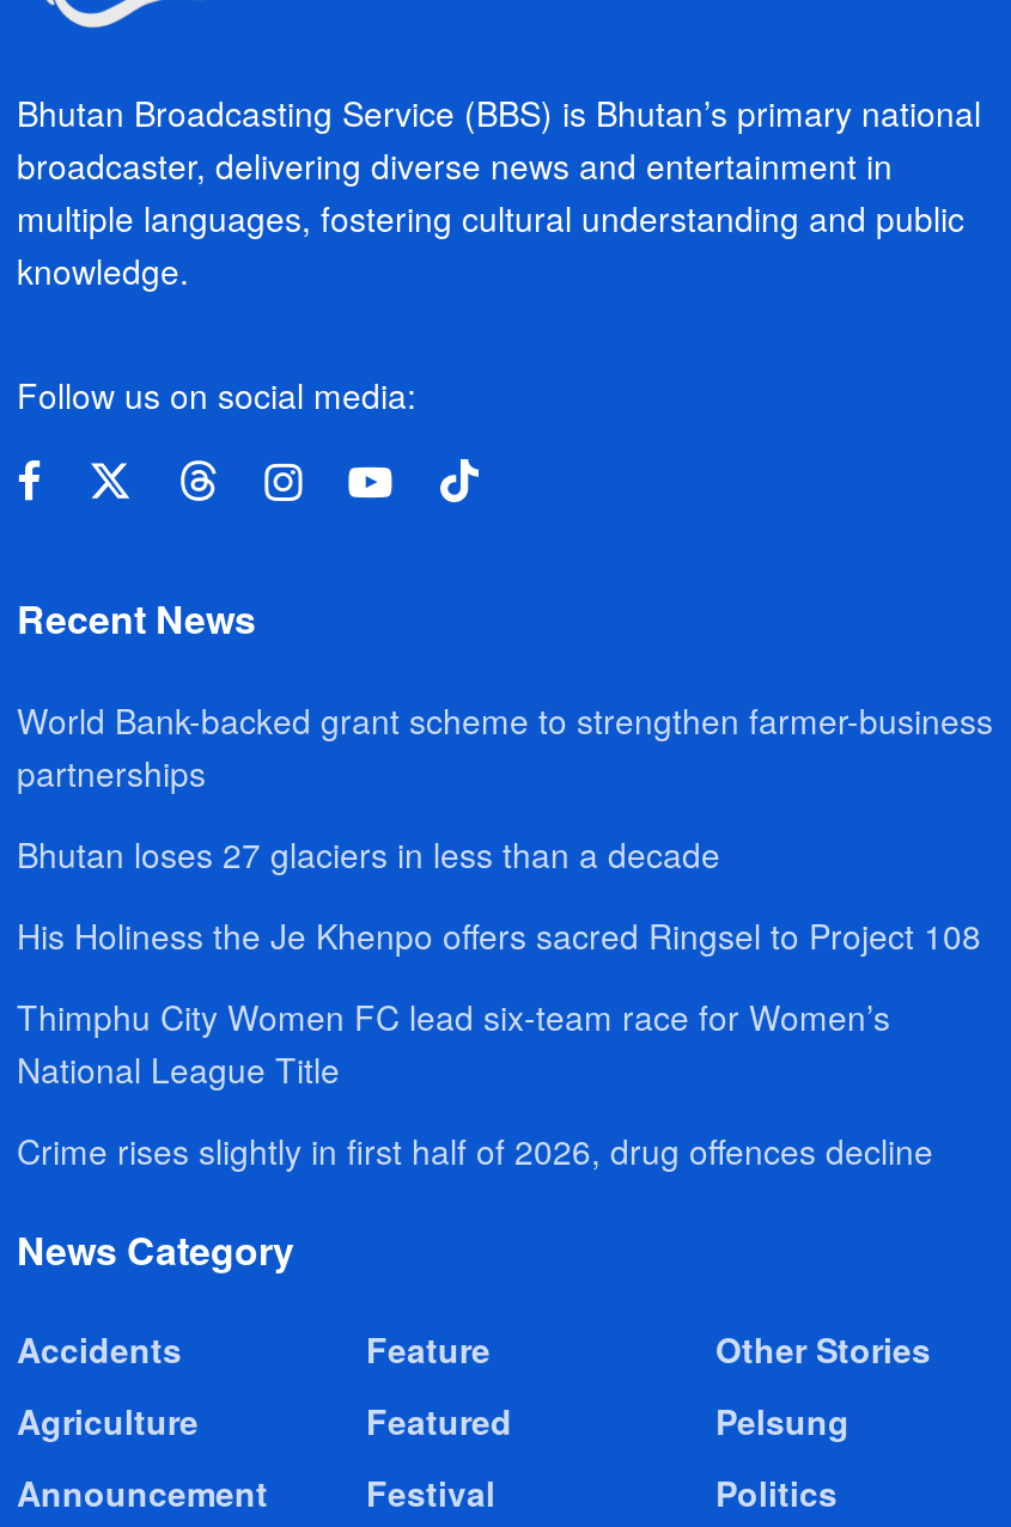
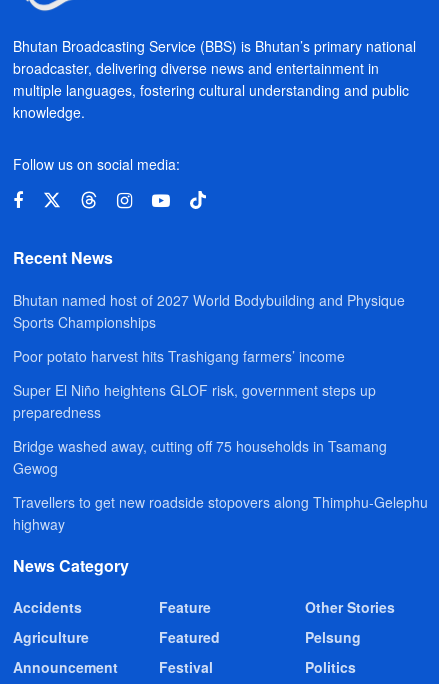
[17,694,993,795] World Bank-backed grant scheme to strengthen farmer-business | partnerships -> [13,290,405,332] Bhutan named host of 2027 World Bodybuilding and Physique | Sports Championships
[17,828,720,876] Bhutan loses 27 glaciers in less than a decade -> [13,346,345,366] Poor potato harvest hits Trashigang farmers’ income
[17,910,981,957] His Holiness the Je Khenpo offers sacred Ringsel to Project 108 -> [13,380,376,422] Super El Niño heightens GLOF risk, government steps up | preparedness
[17,991,890,1091] Thimphu City Women FC lead six-team race for Women’s | National League Title -> [13,436,387,478] Bridge washed away, cutting off 75 households in Tsamang | Gewog
[17,1125,933,1173] Crime rises slightly in first half of 2026, drug offences decline -> [13,492,428,534] Travellers to get new roadside stopovers along Thimphu-Gelephu | highway

